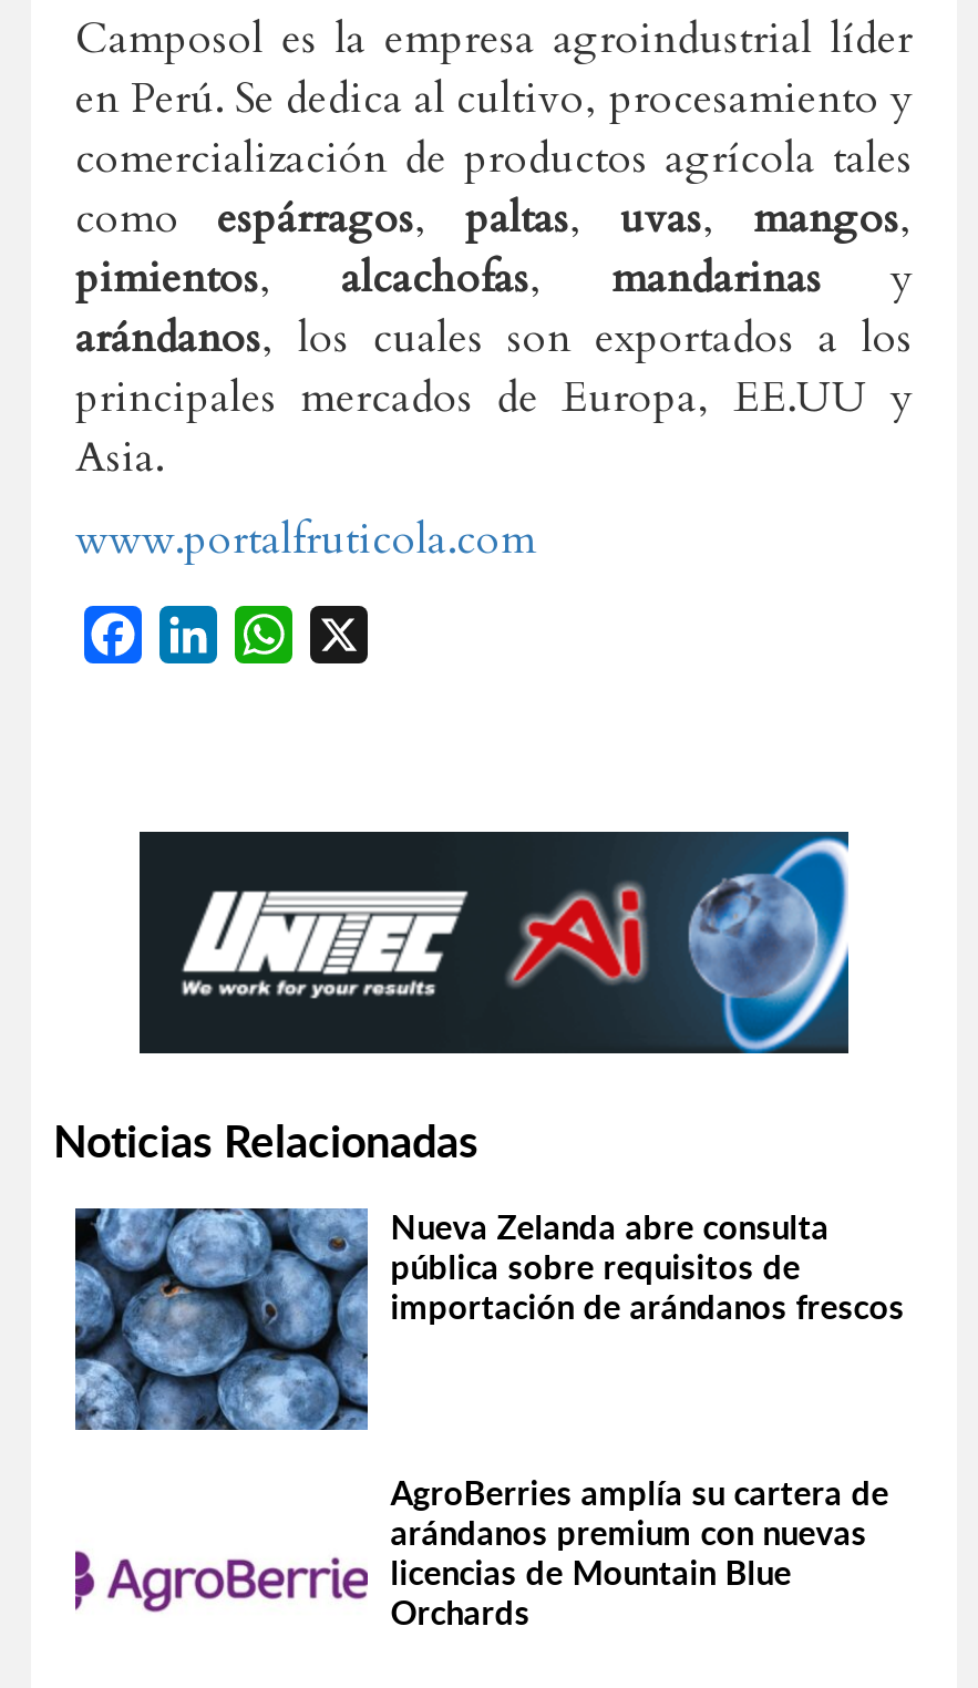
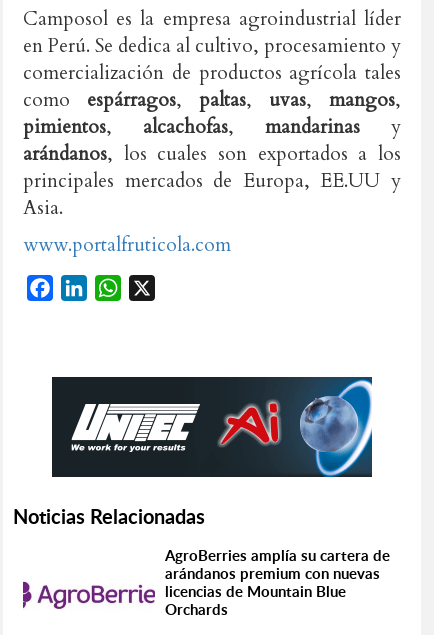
[73,1204,904,1432] [image] | Nueva Zelanda abre consulta | pública sobre requisitos de | importación de arándanos frescos -> none

